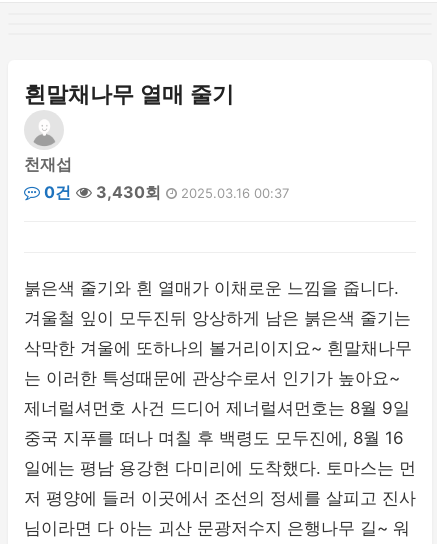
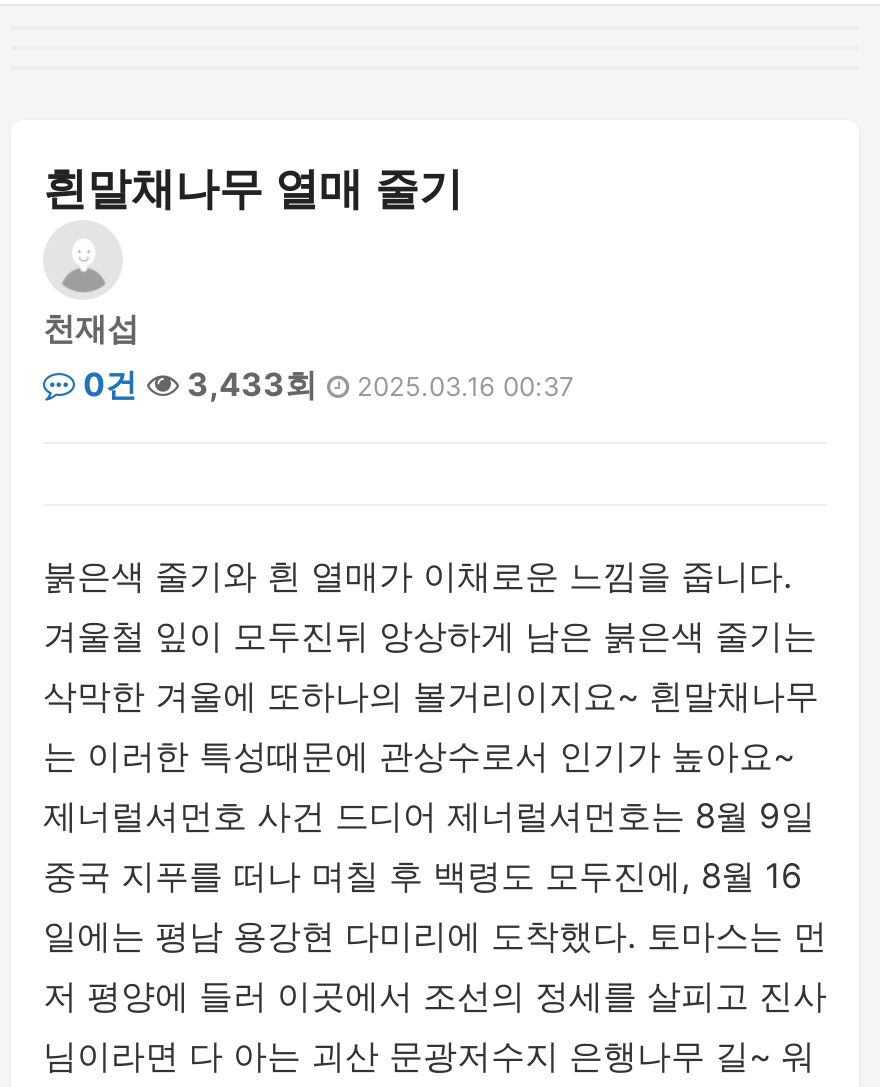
[40,182,289,202] 0건 3,430회 2025.03.16 00:37 -> [75,364,573,404] 0건 3,433회 2025.03.16 00:37

